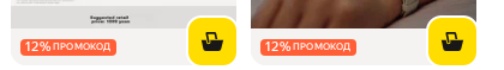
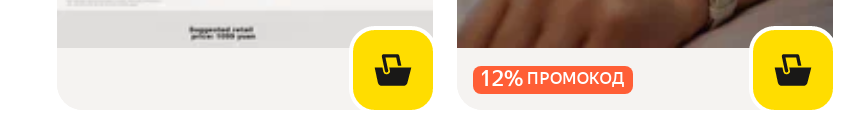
[25,40,111,55] 12%ПРОМОКОД -> none

